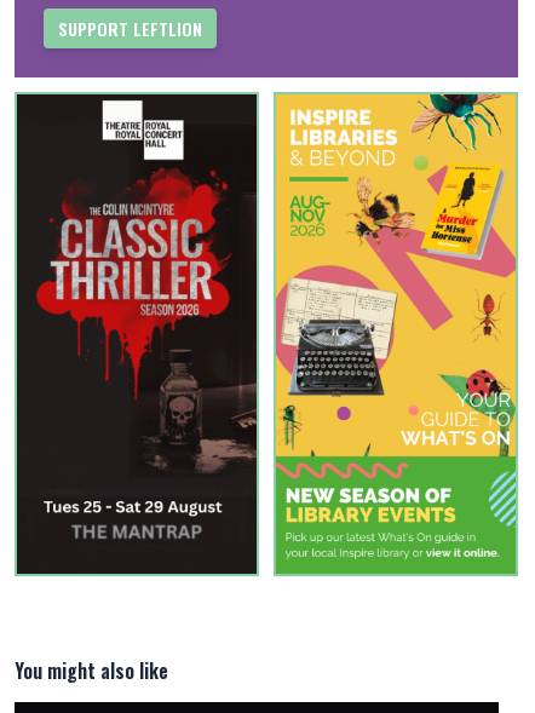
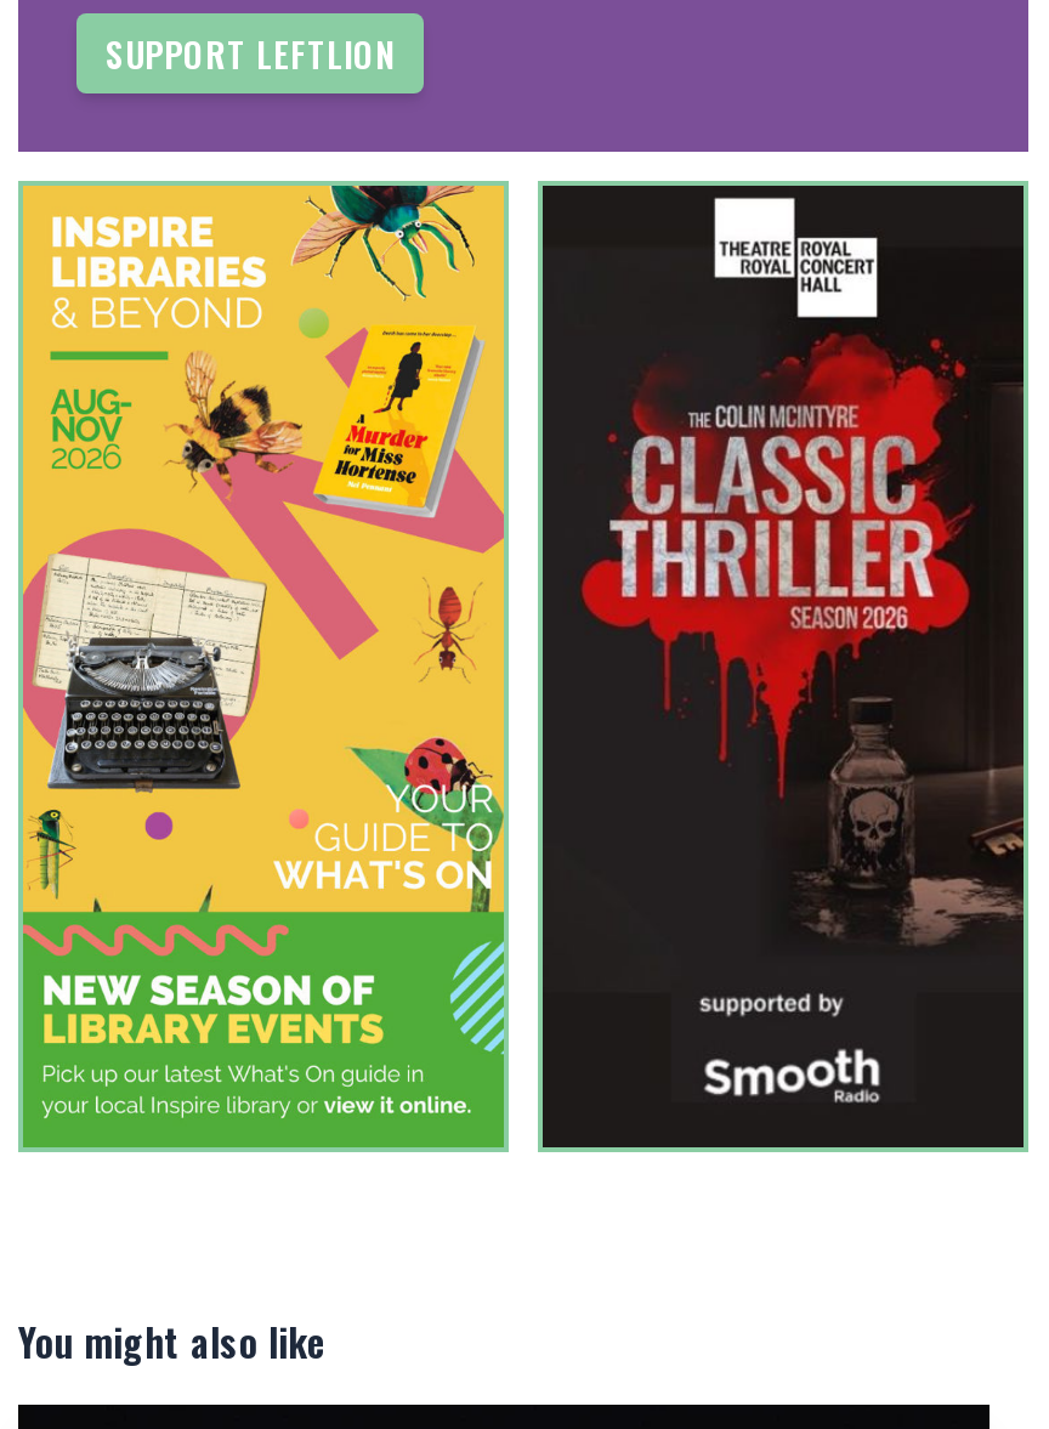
[16,93,258,575] [image] -> [21,183,506,1150] [image]
[275,93,517,575] [image] -> [540,183,1026,1150] [image]

